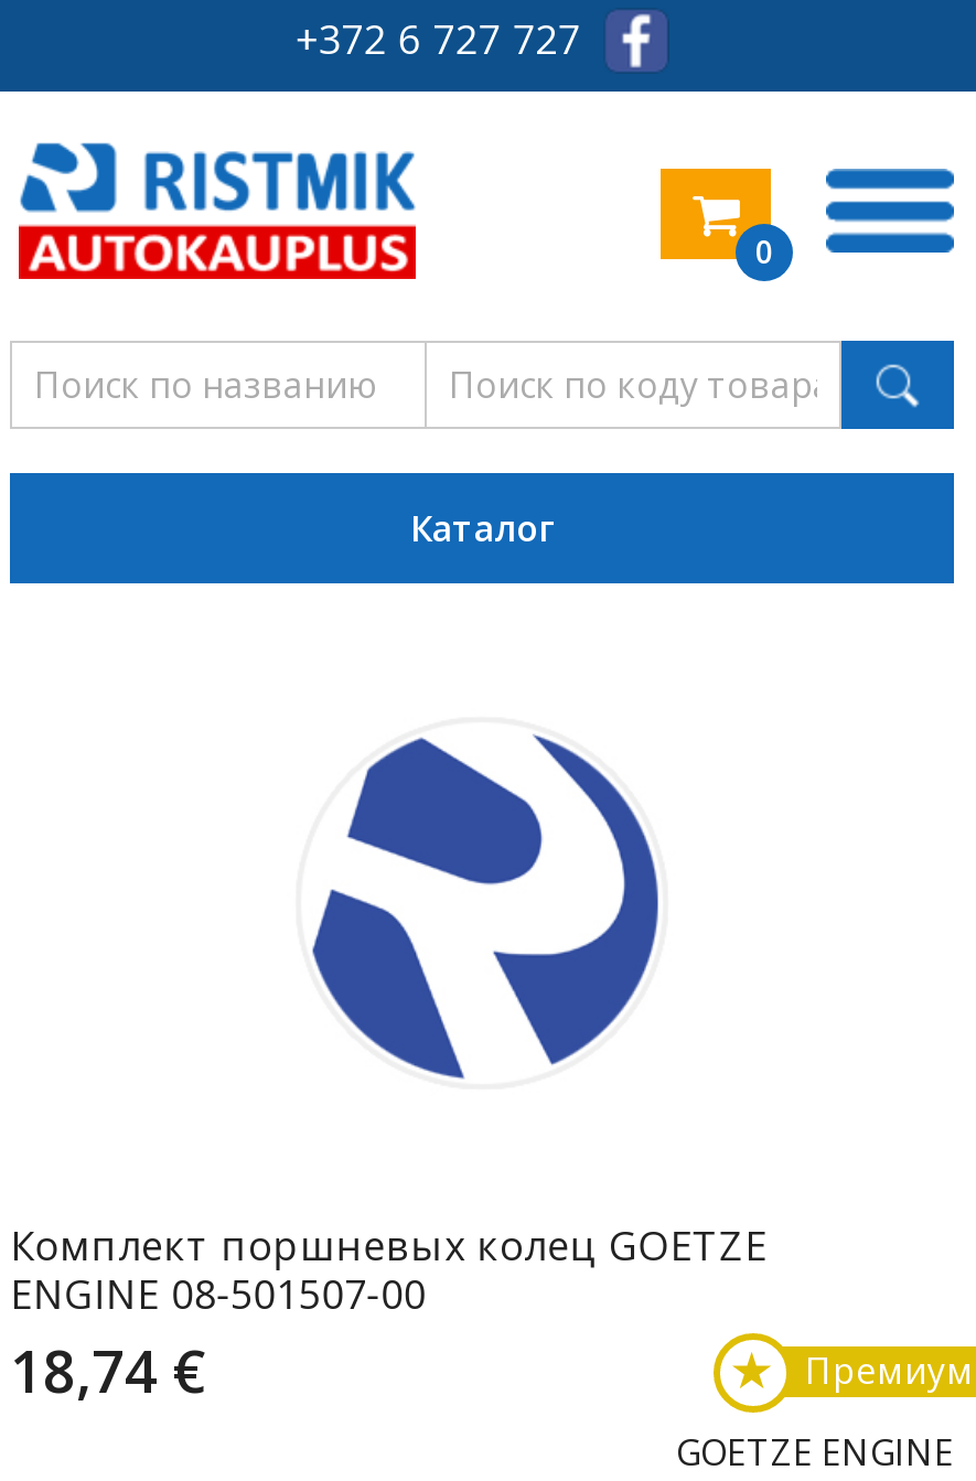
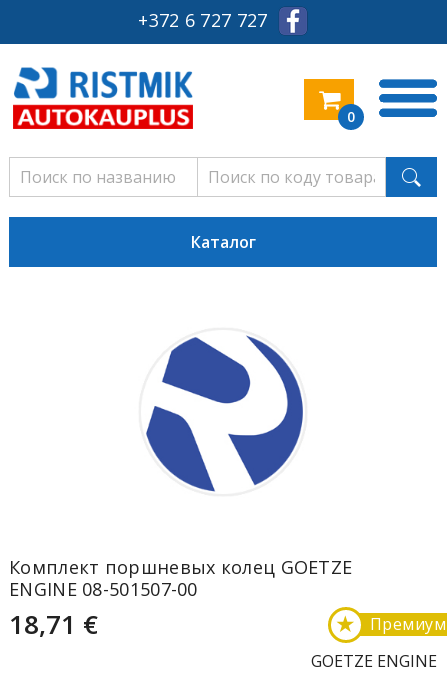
[10,1331,206,1410] 18,74 € -> [9,606,98,642] 18,71 €

